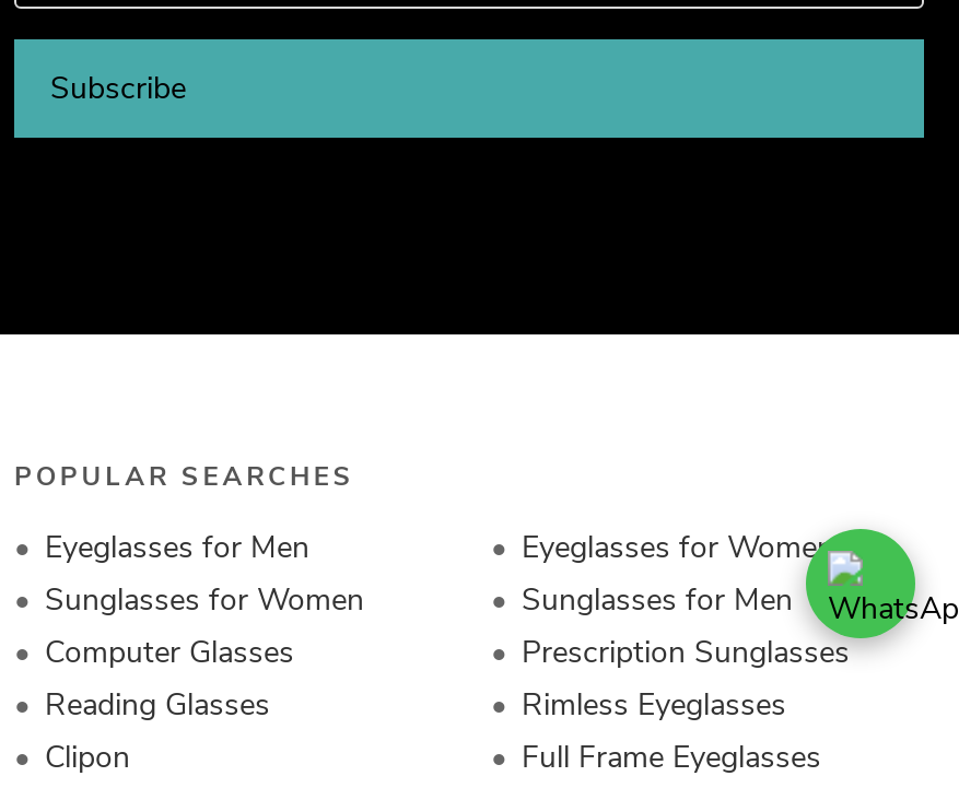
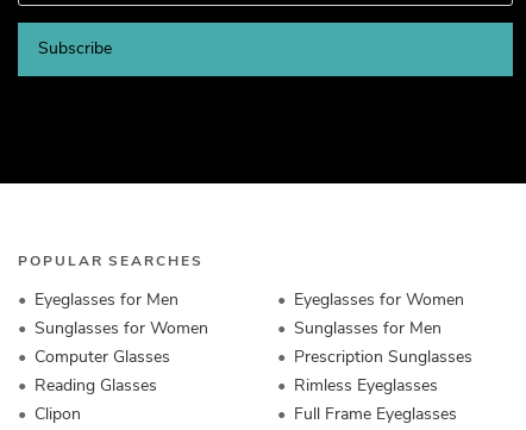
[802,526,952,648] [image] -> none

